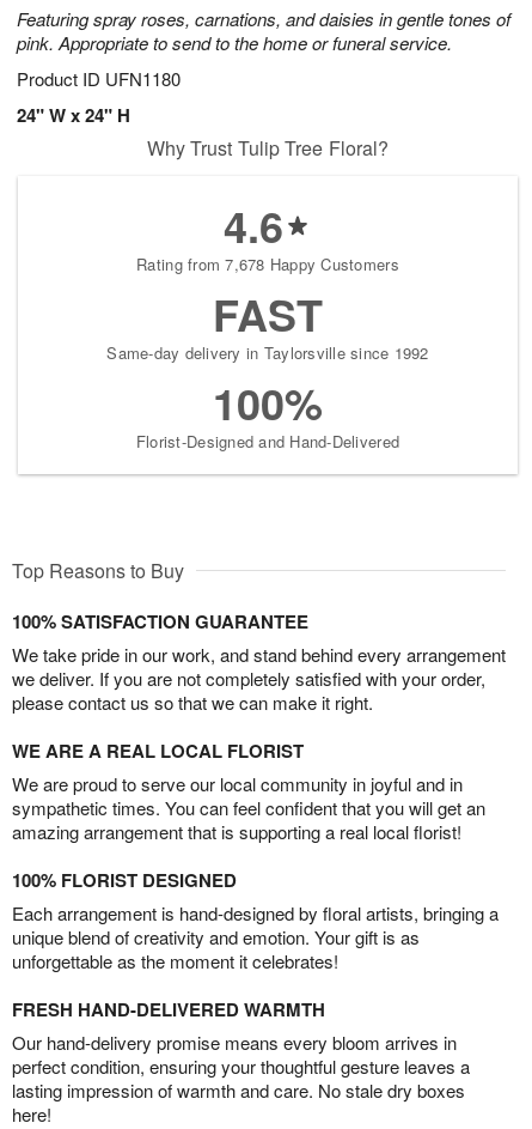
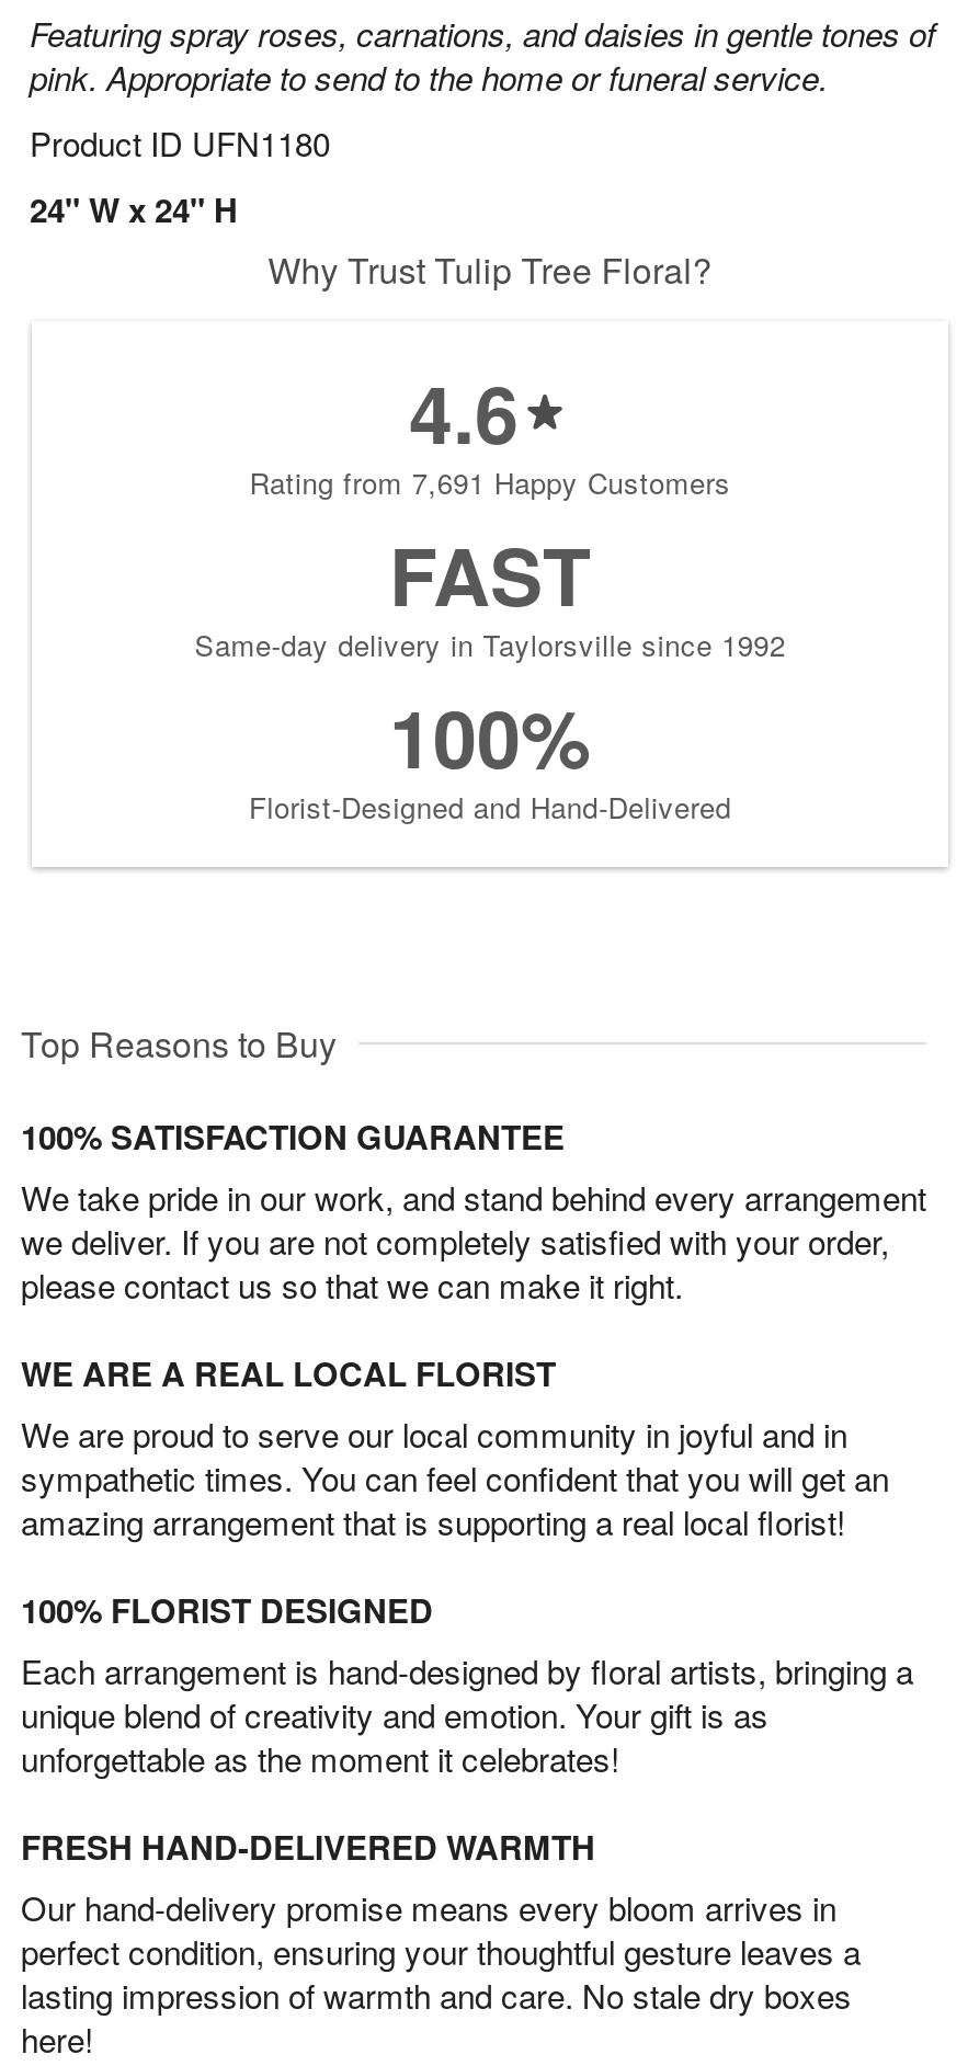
[137,253,399,276] Rating from 7,678 Happy Customers -> [249,462,731,504] Rating from 7,691 Happy Customers

